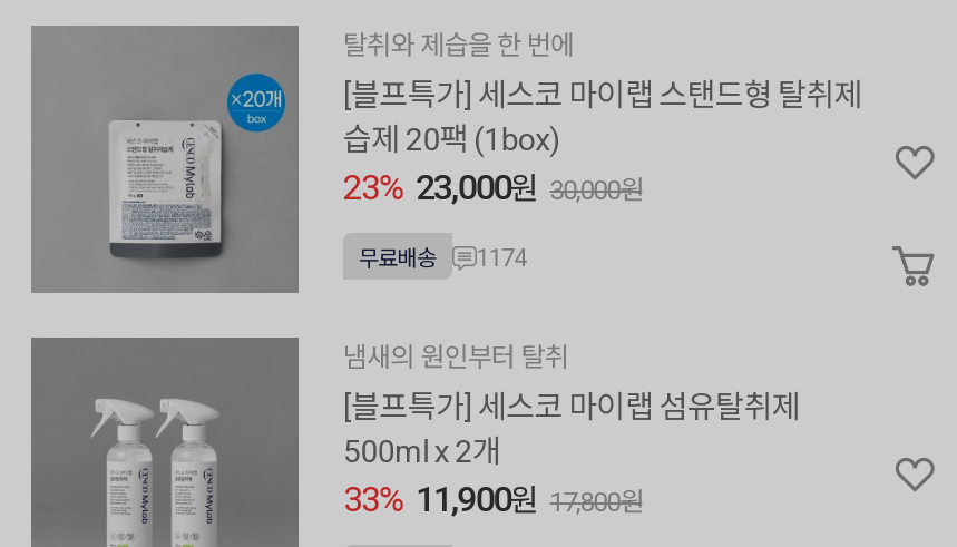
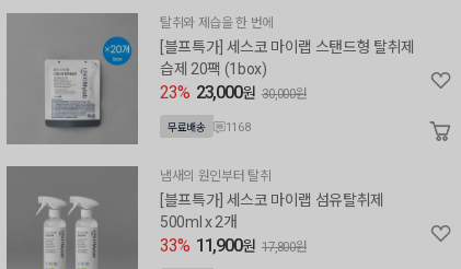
[359,244,526,273] 무료배송 1174 -> [168,120,250,134] 무료배송 1168

